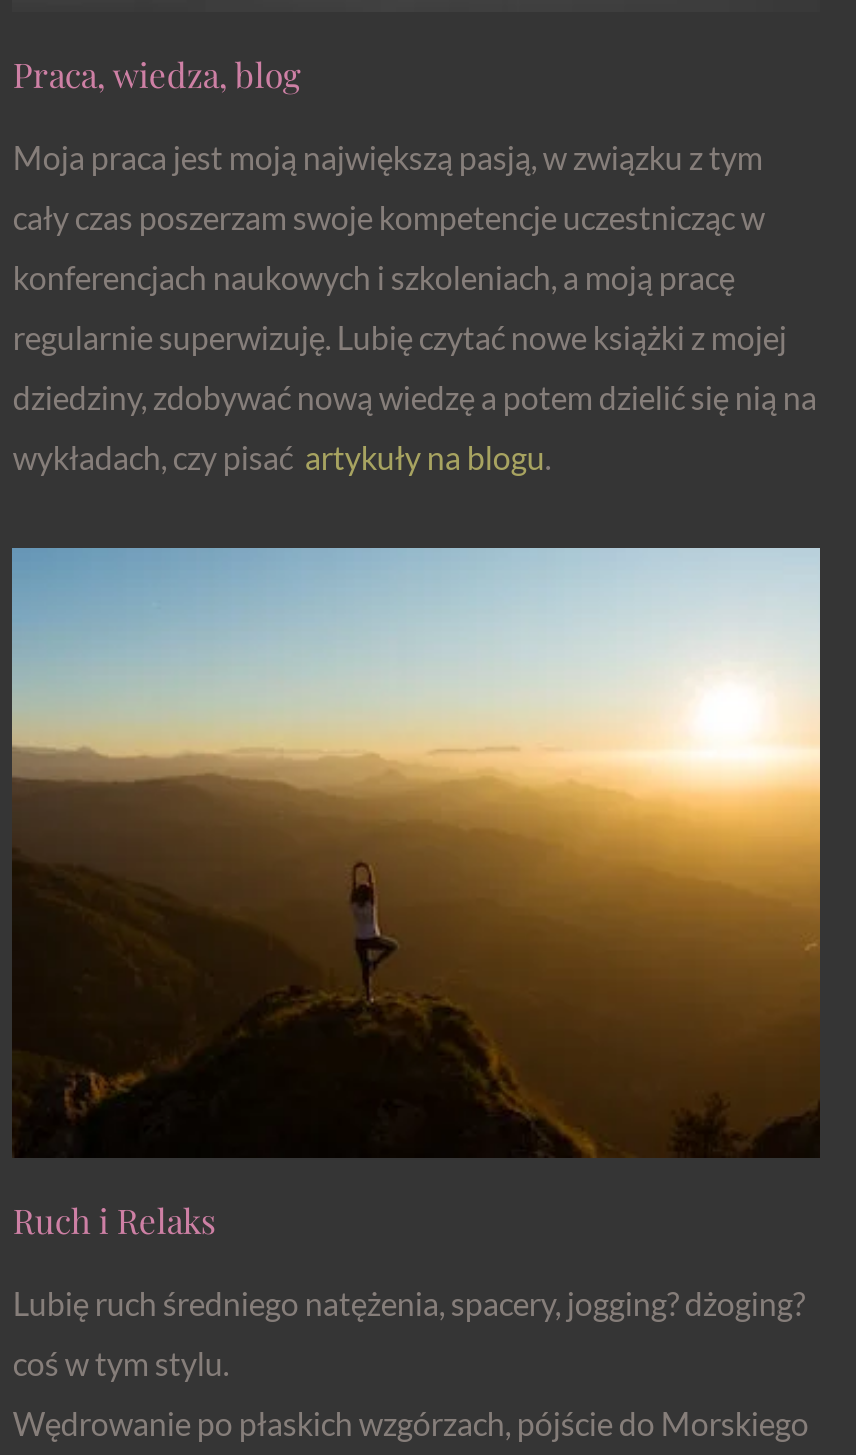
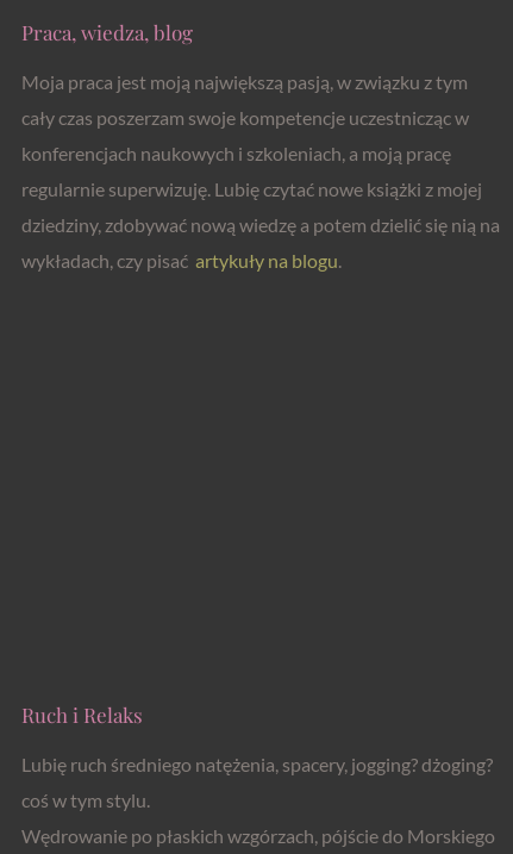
[10,547,822,1157] [image] -> none

